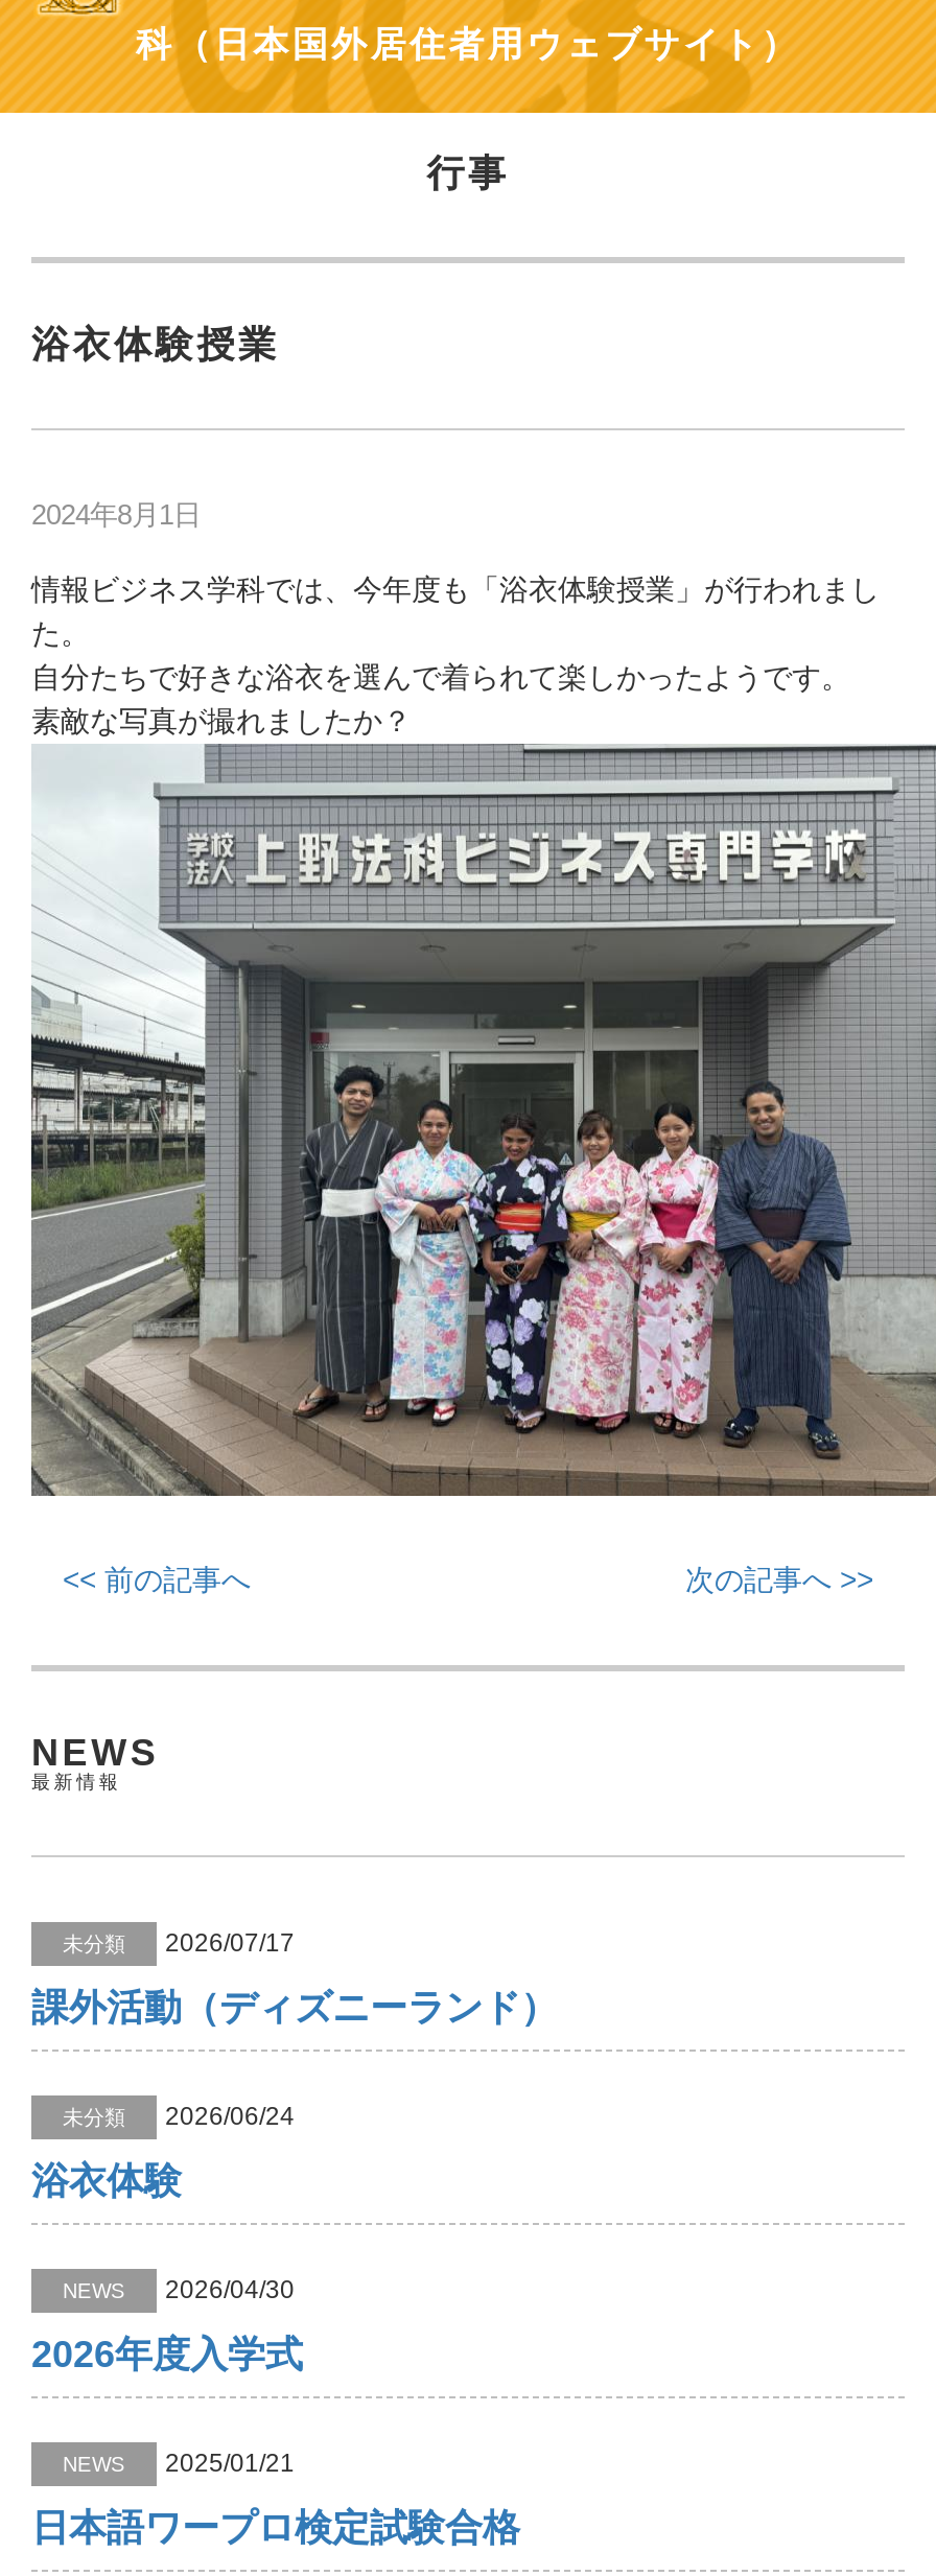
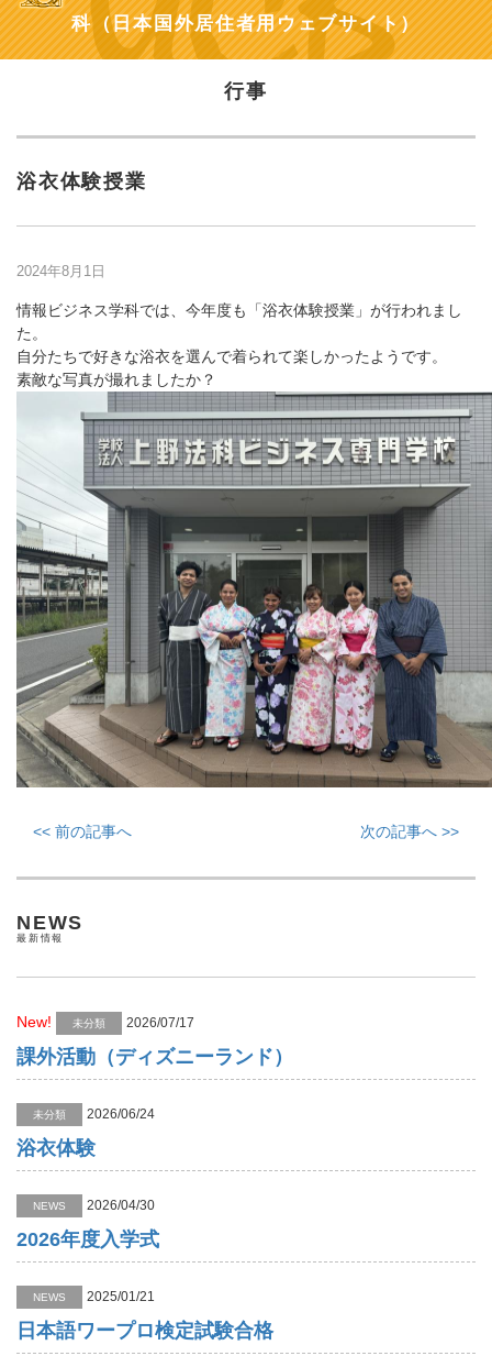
none -> [16,1013,52,1030] New!

